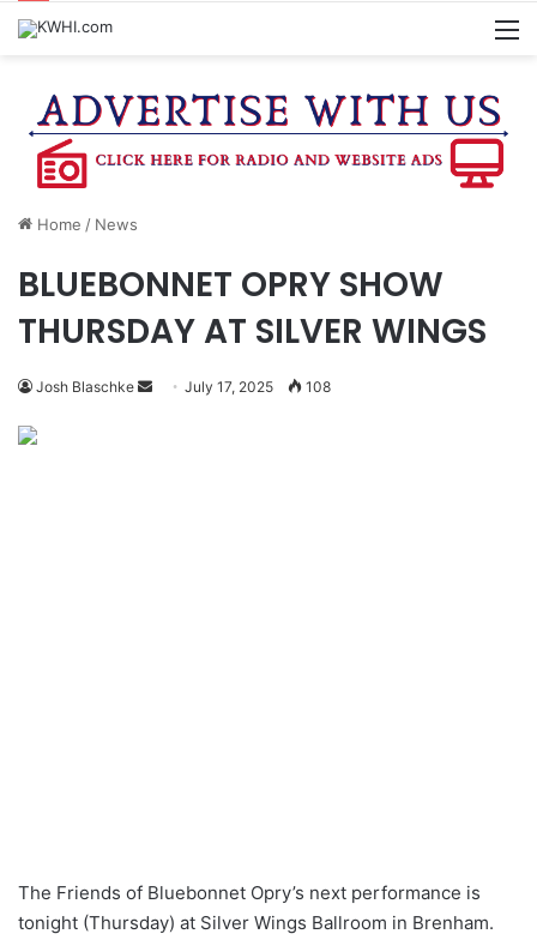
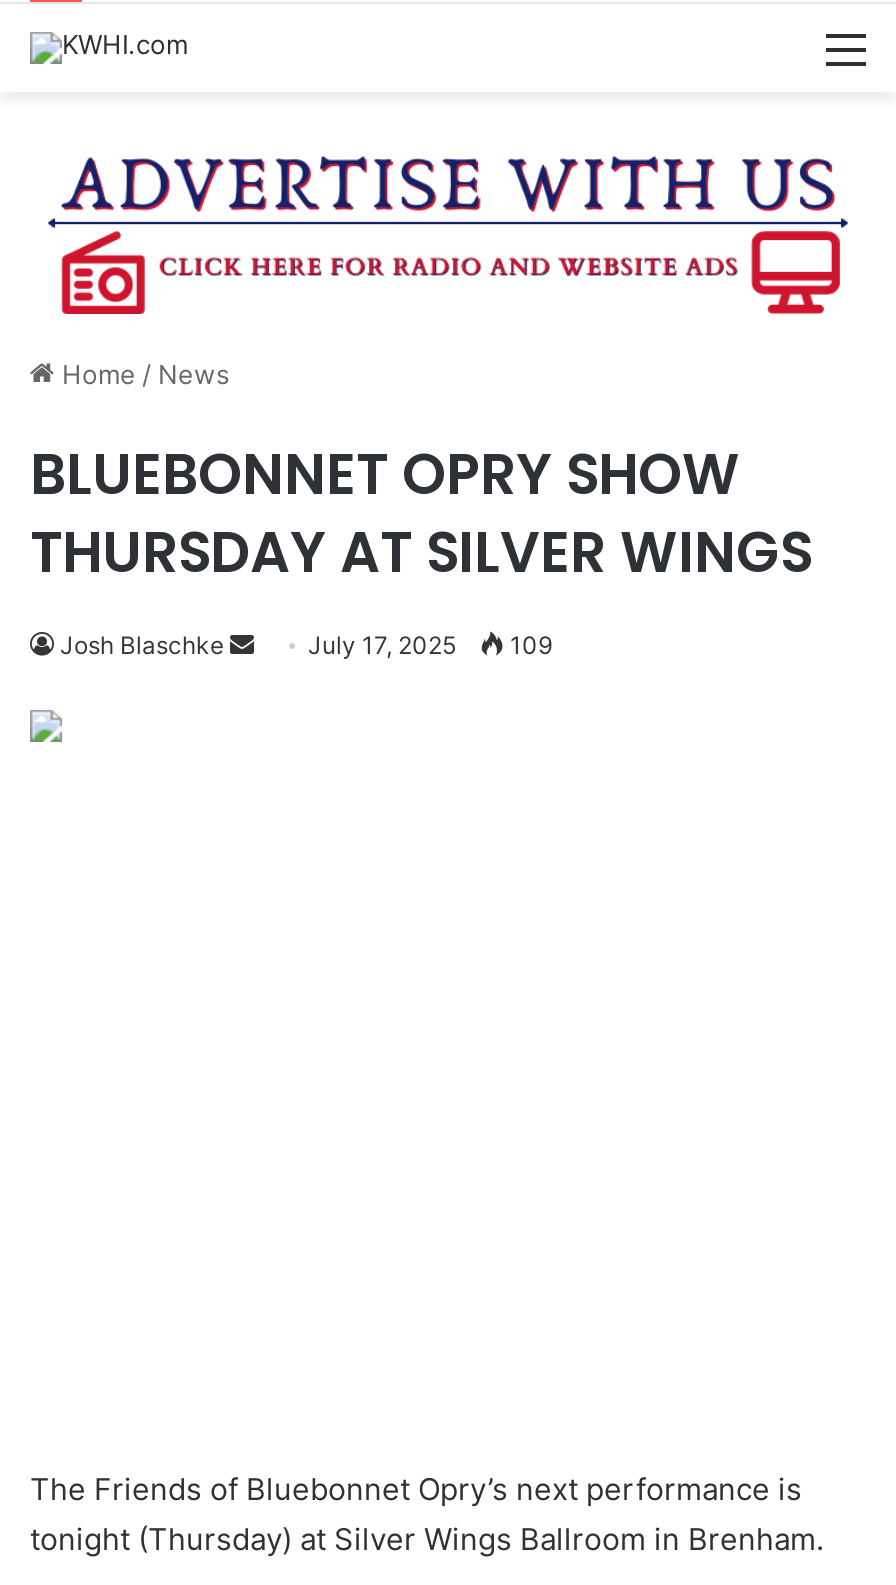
[302,378,331,396] 108 -> [504,630,552,660] 109

